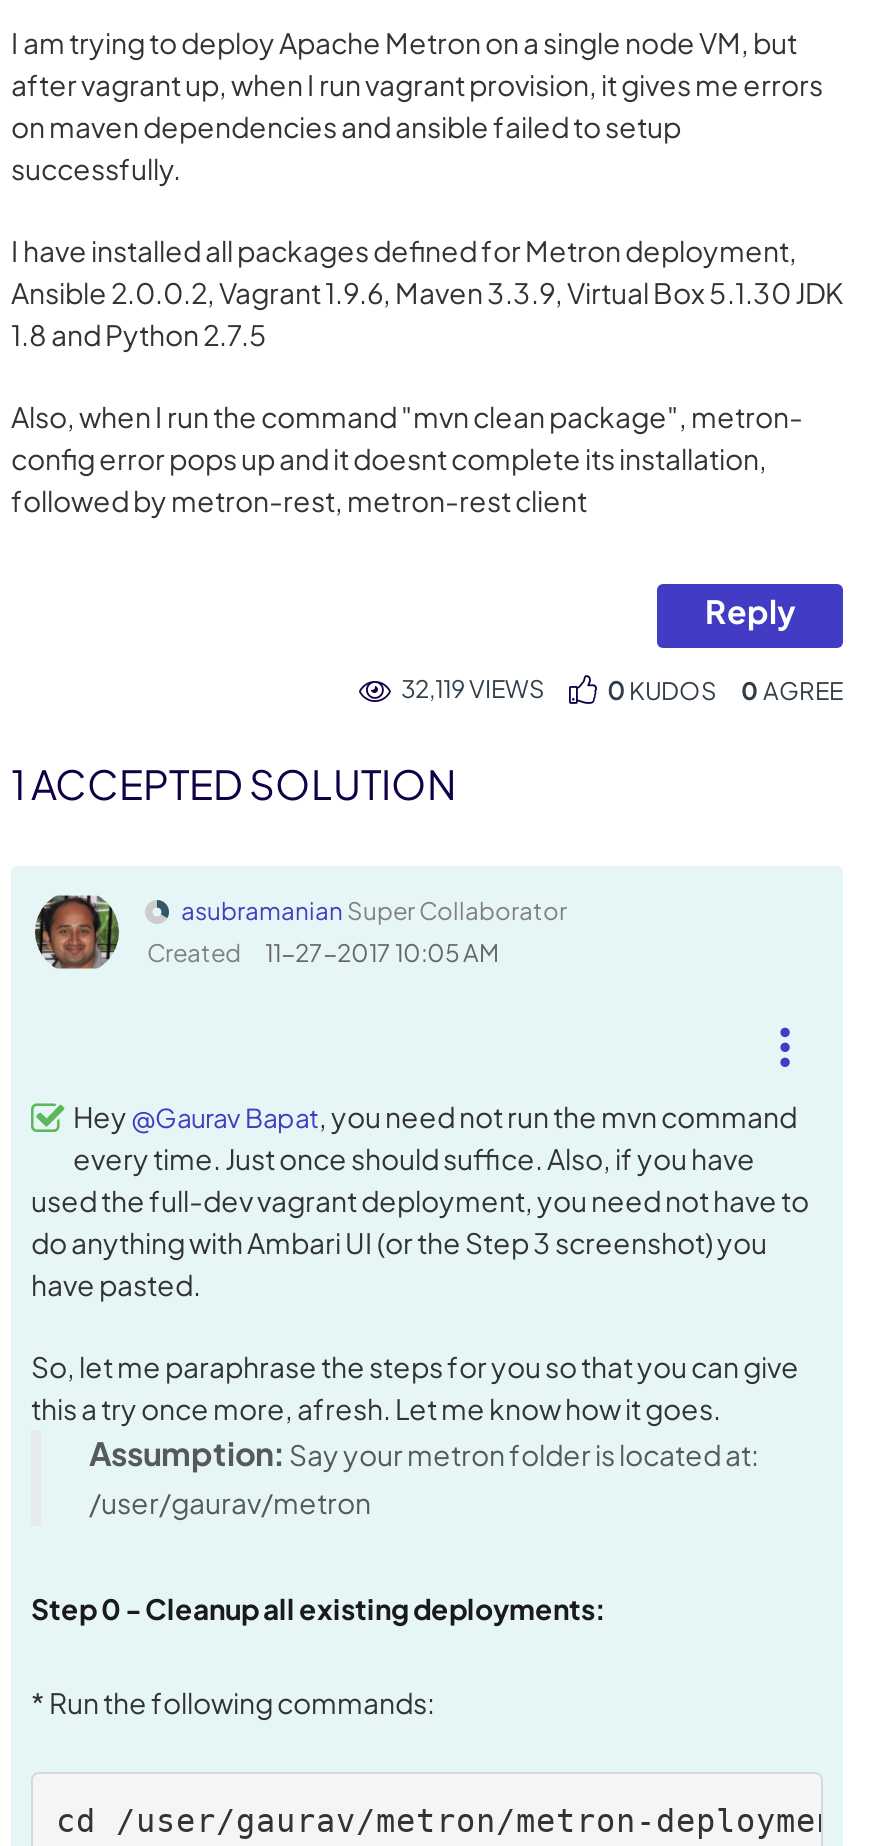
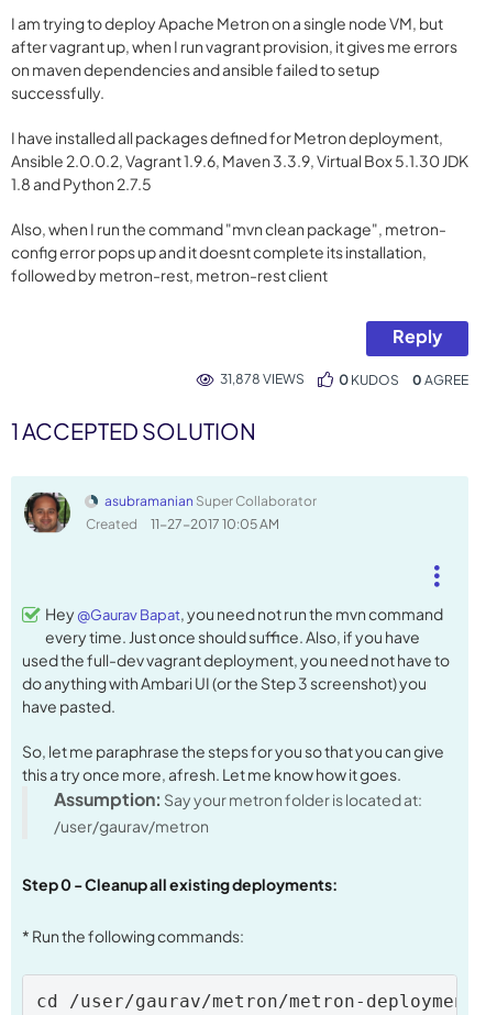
[401,674,545,704] 32,119 VIEWS -> [220,371,305,387] 31,878 VIEWS

